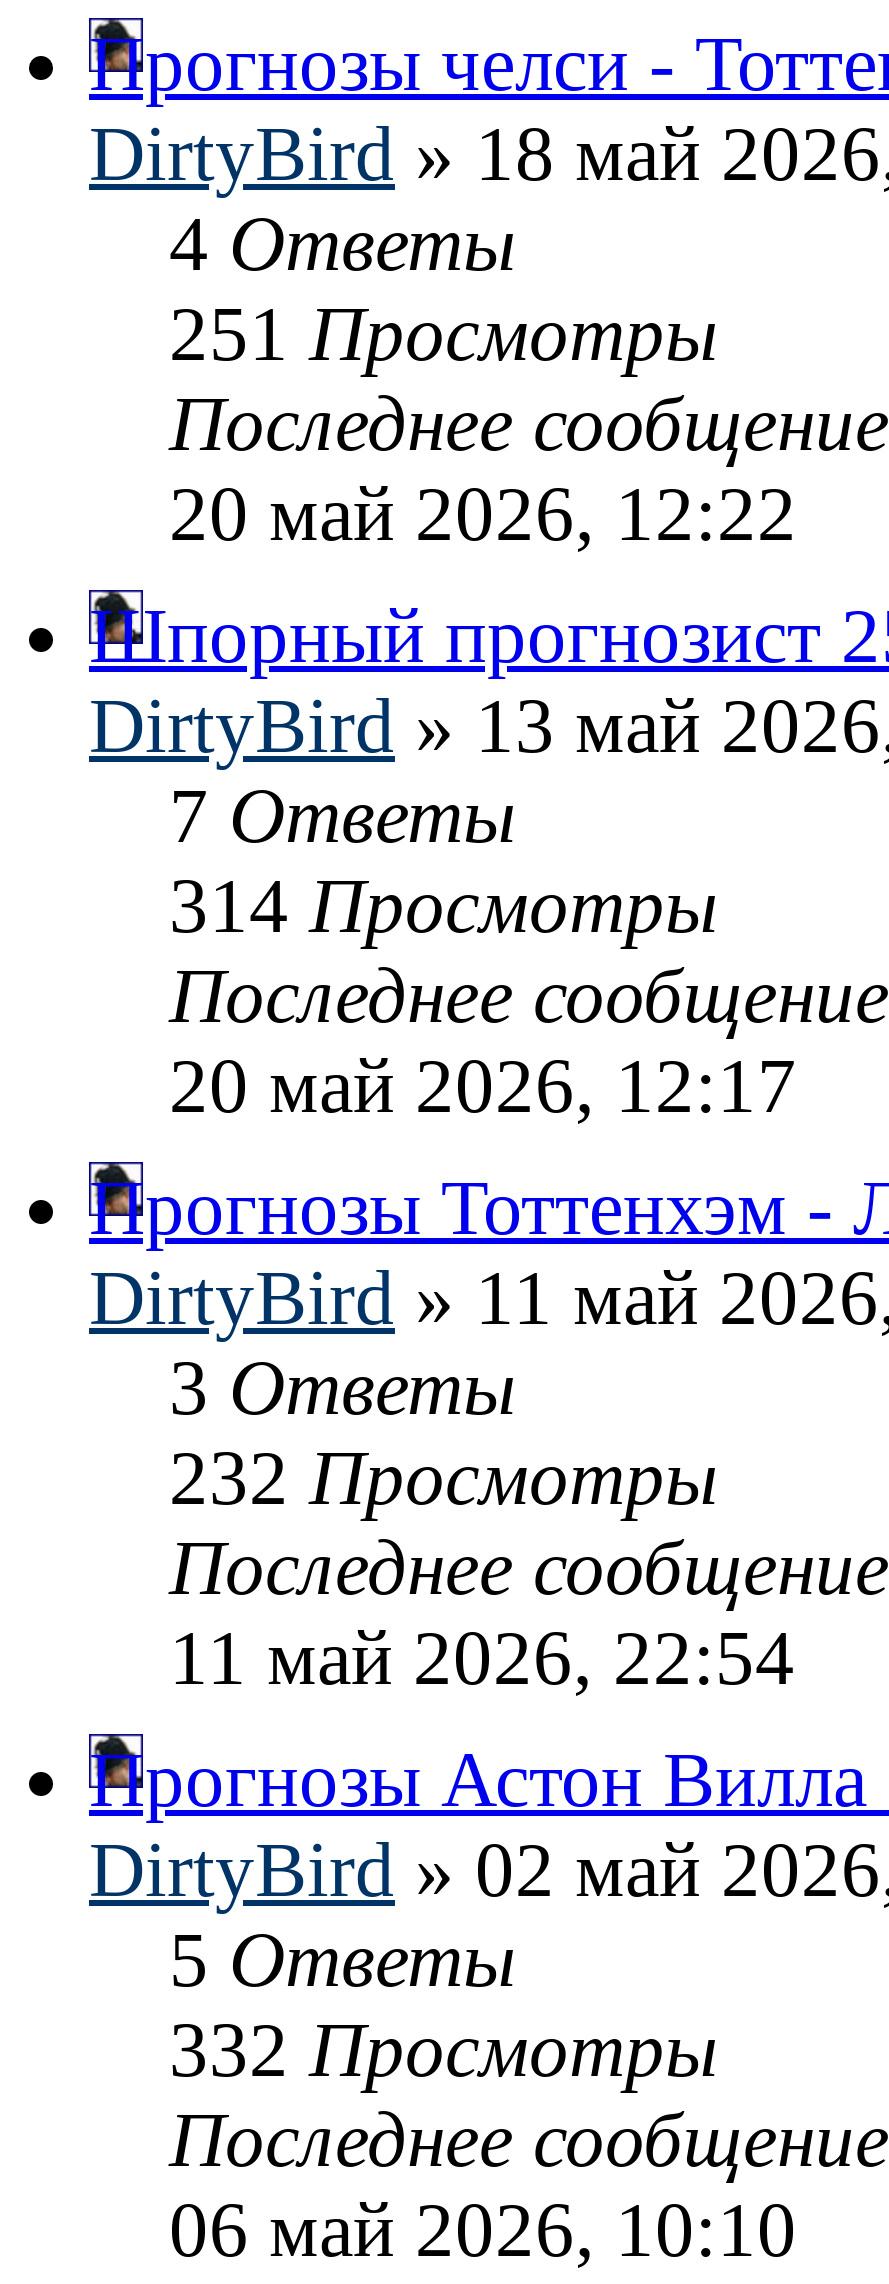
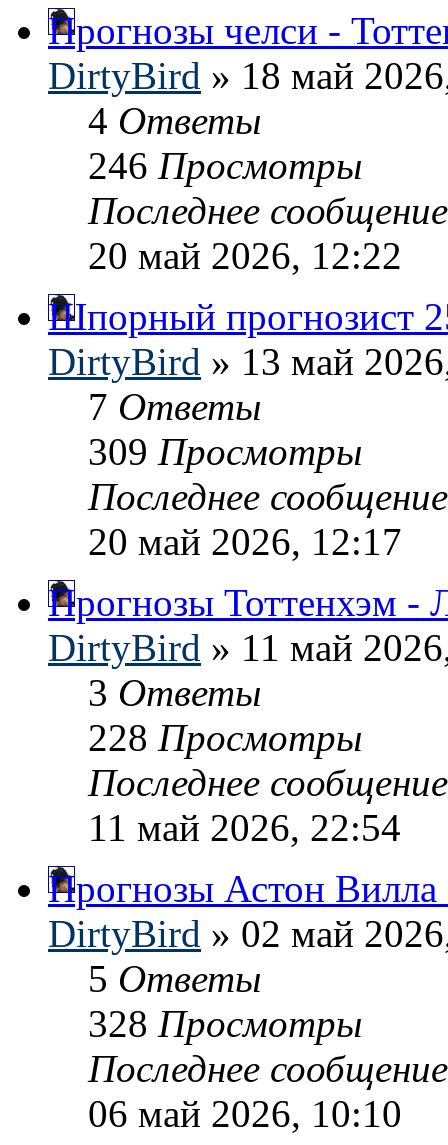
[169,290,717,376] 251 Просмотры -> [88,144,362,187] 246 Просмотры
[169,862,717,948] 314 Просмотры -> [88,430,362,473] 309 Просмотры
[169,1434,717,1520] 232 Просмотры -> [88,716,362,759] 228 Просмотры
[169,2006,717,2092] 332 Просмотры -> [88,1002,362,1045] 328 Просмотры

